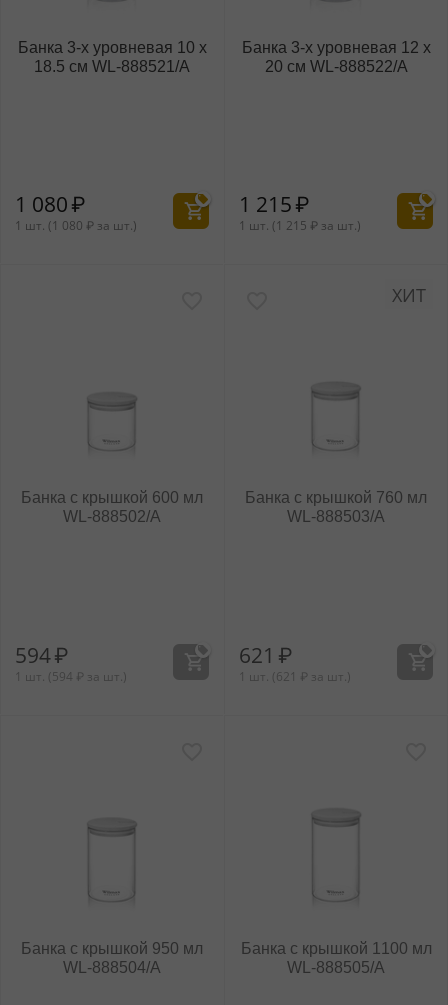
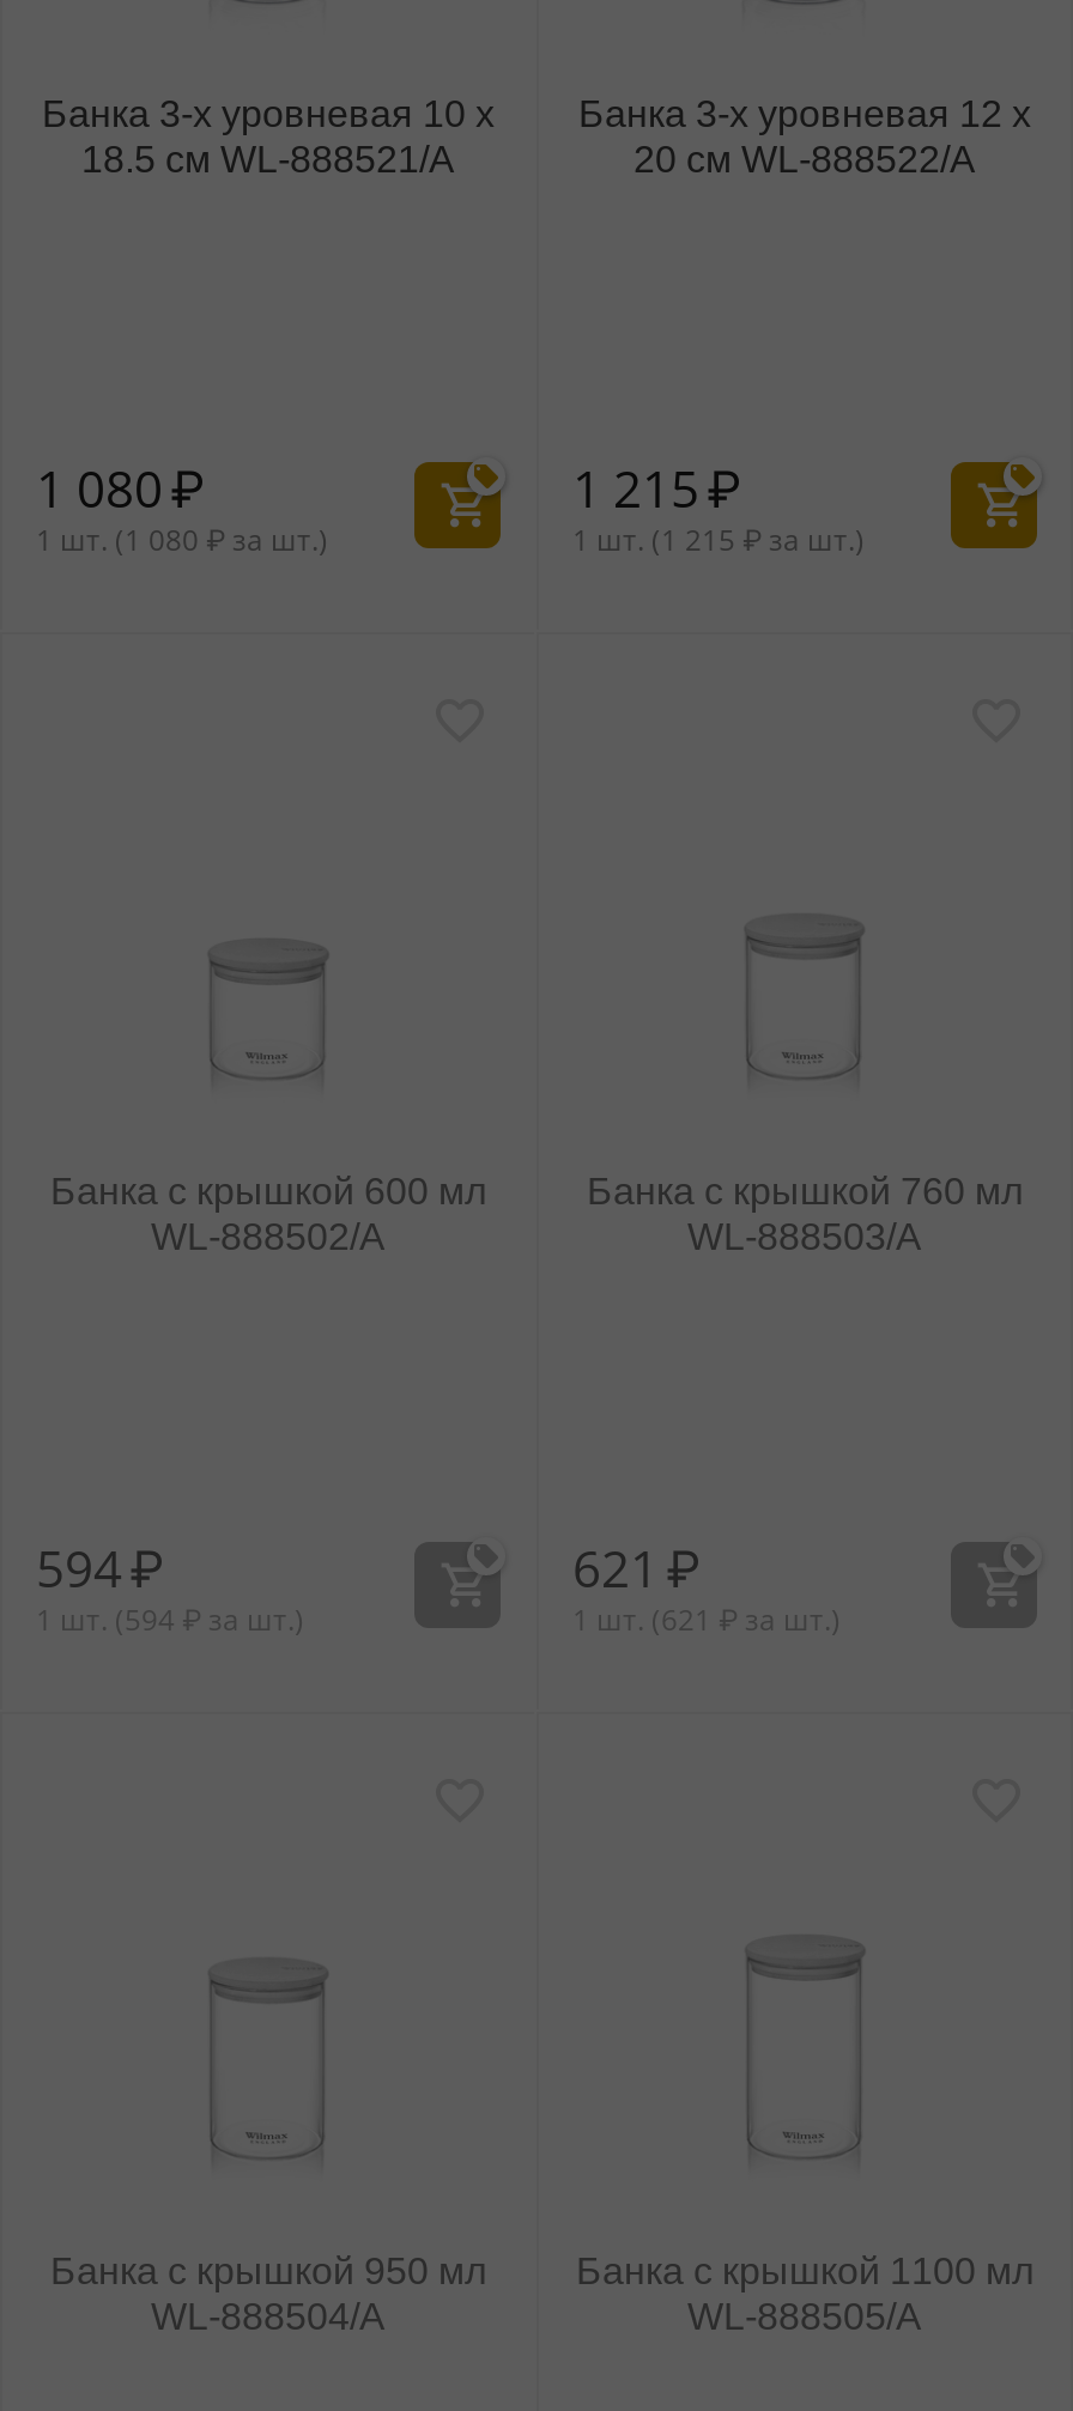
[392,283,426,307] ХИТ -> none

